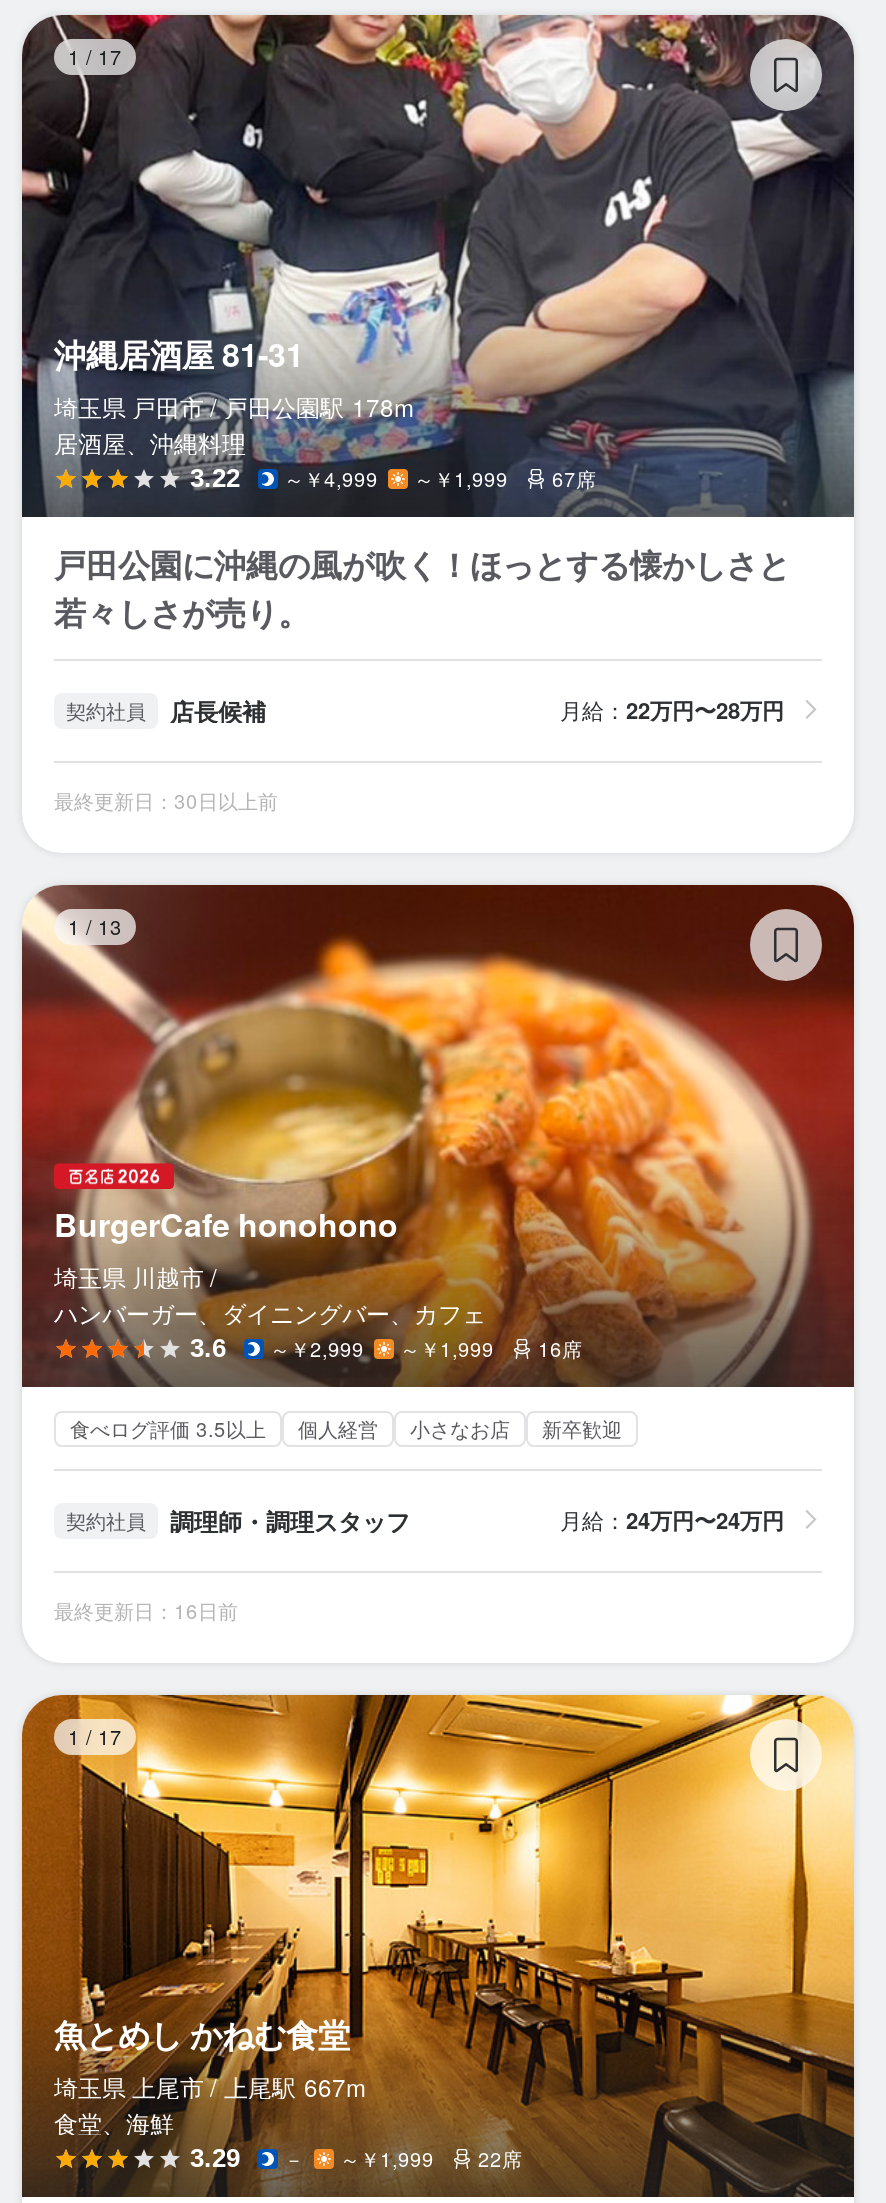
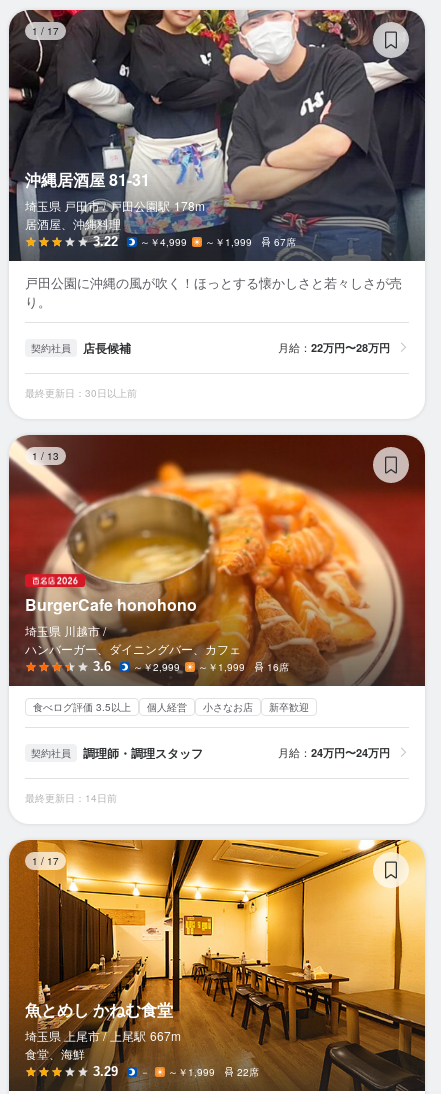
[54,1596,238,1624] 最終更新日：16日前 -> [25,791,117,805] 最終更新日：14日前

